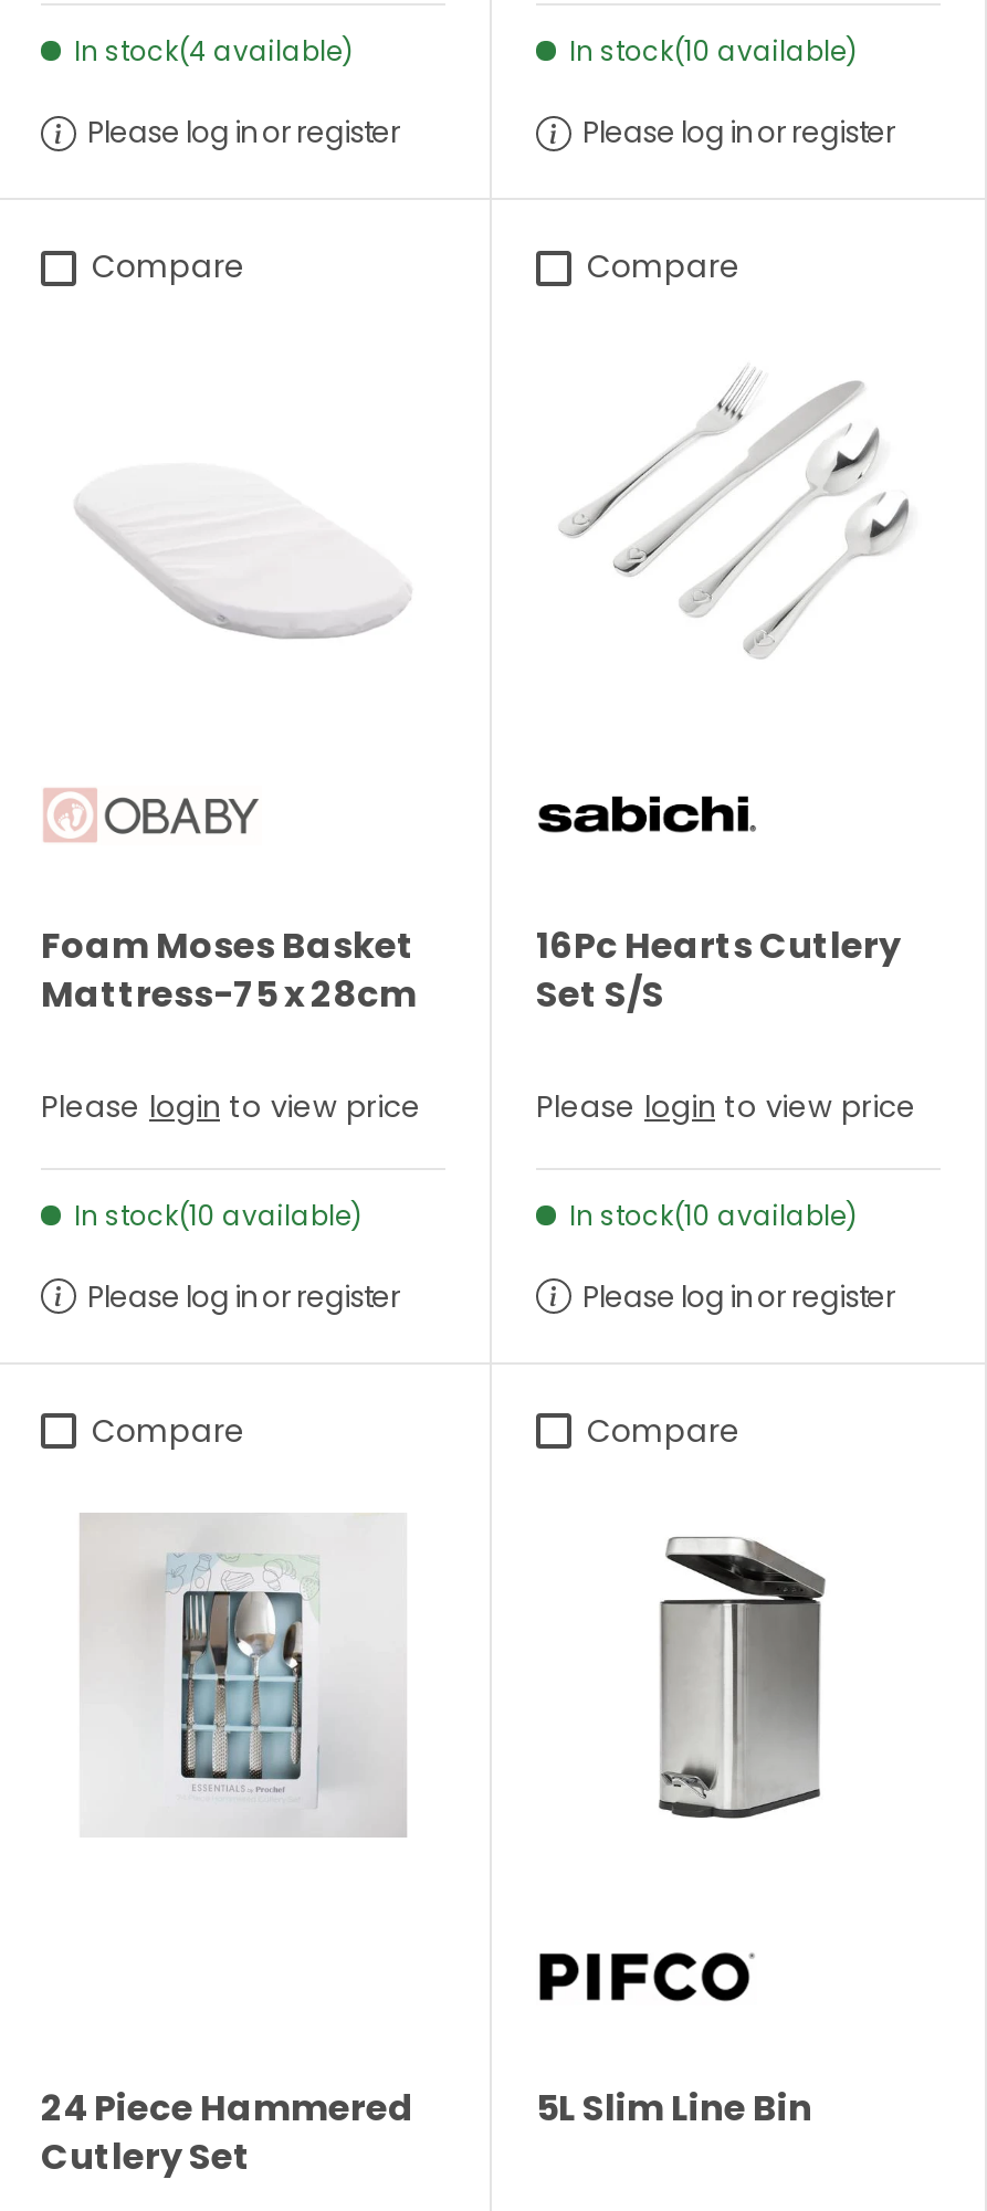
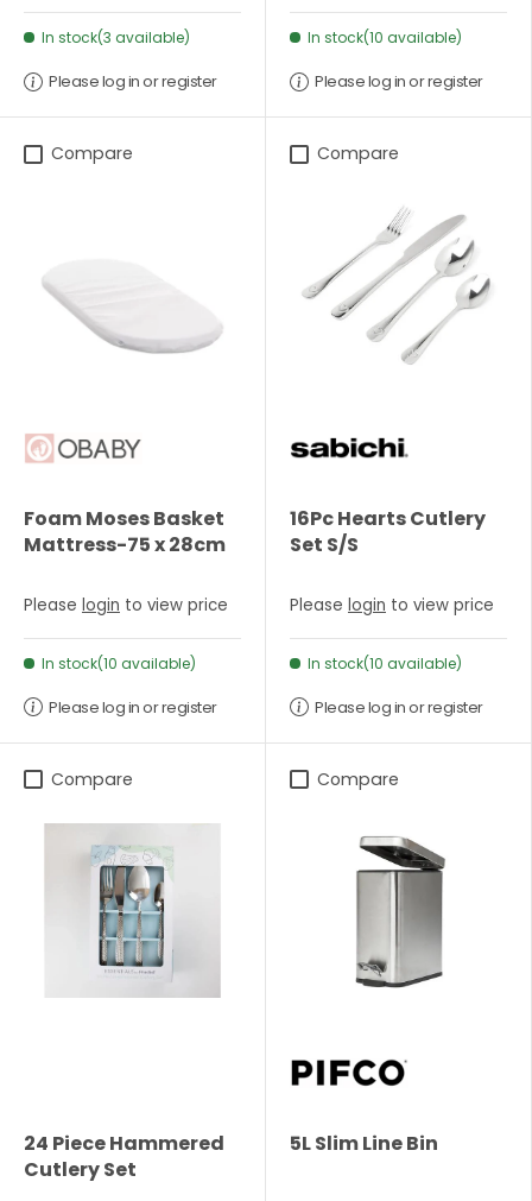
[74,32,353,70] In stock(4 available) -> [42,28,190,48] In stock(3 available)

